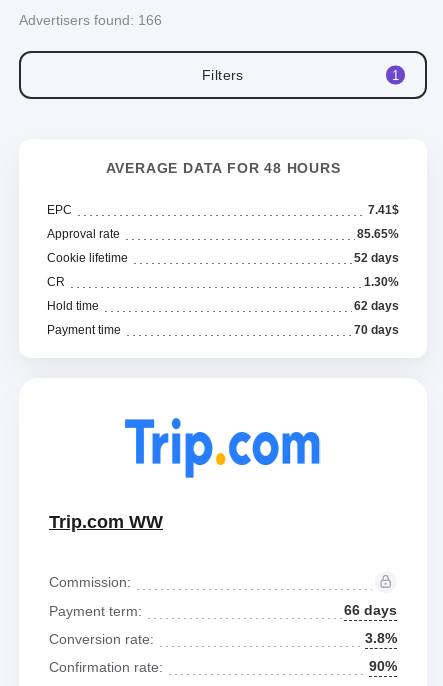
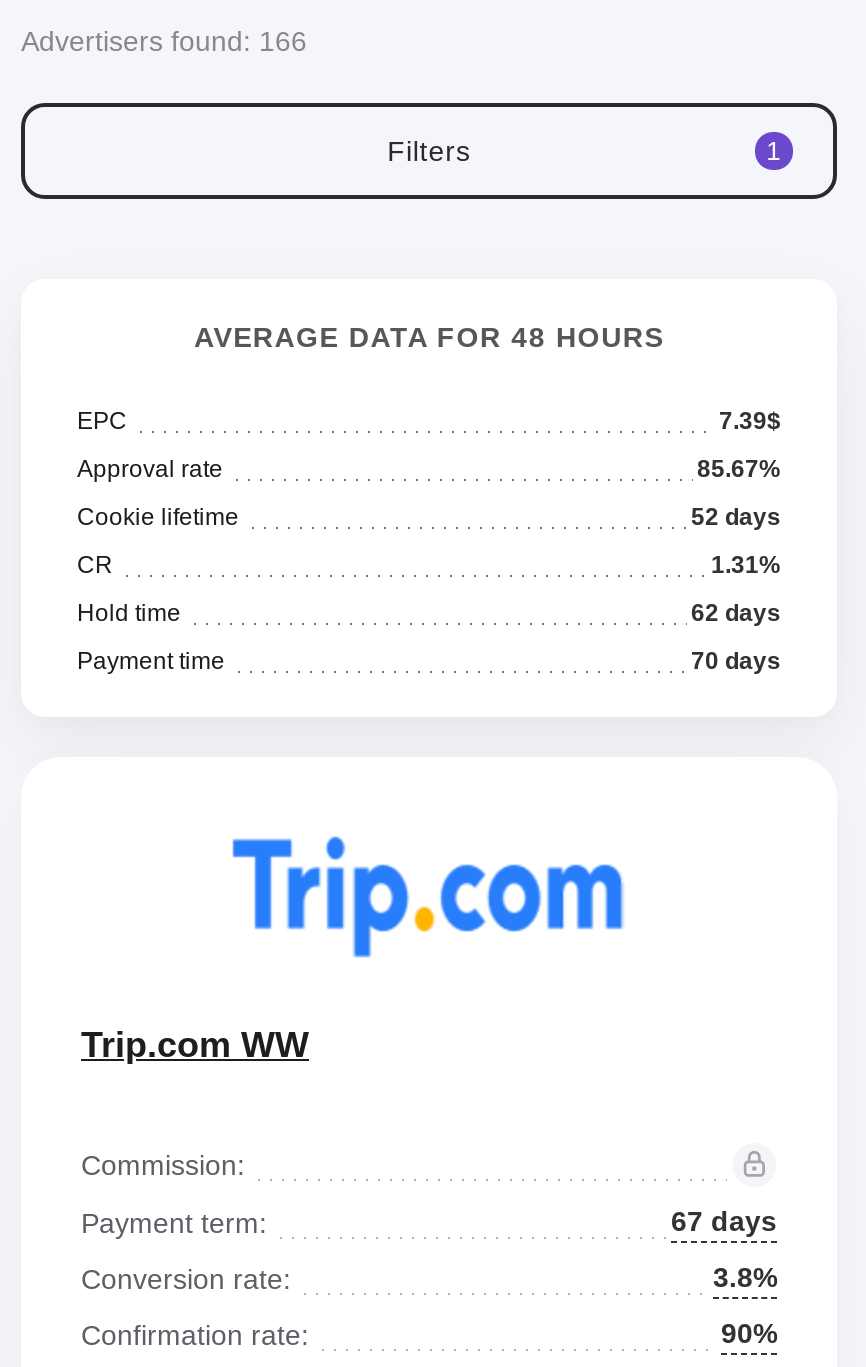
[368,203,399,217] 7.41$ -> [719,407,781,435] 7.39$
[357,227,399,241] 85.65% -> [697,455,781,483] 85.67%
[364,275,399,289] 1.30% -> [711,551,781,579] 1.31%
[344,602,397,618] 66 days -> [671,1205,777,1237] 67 days

